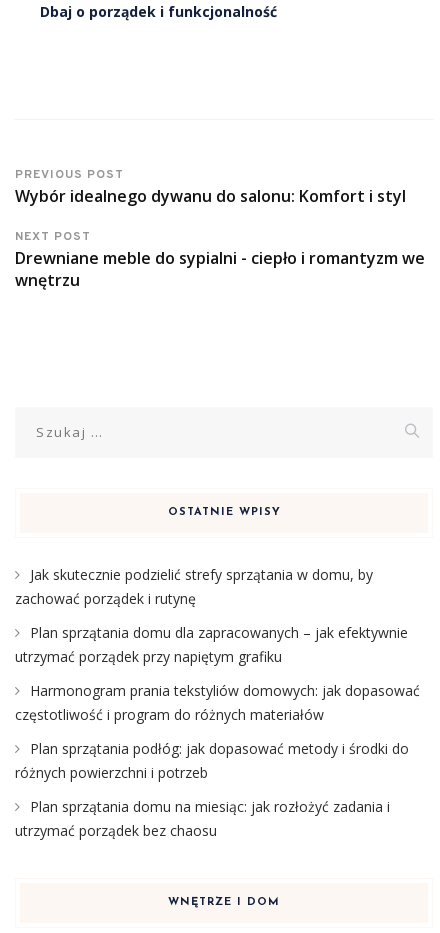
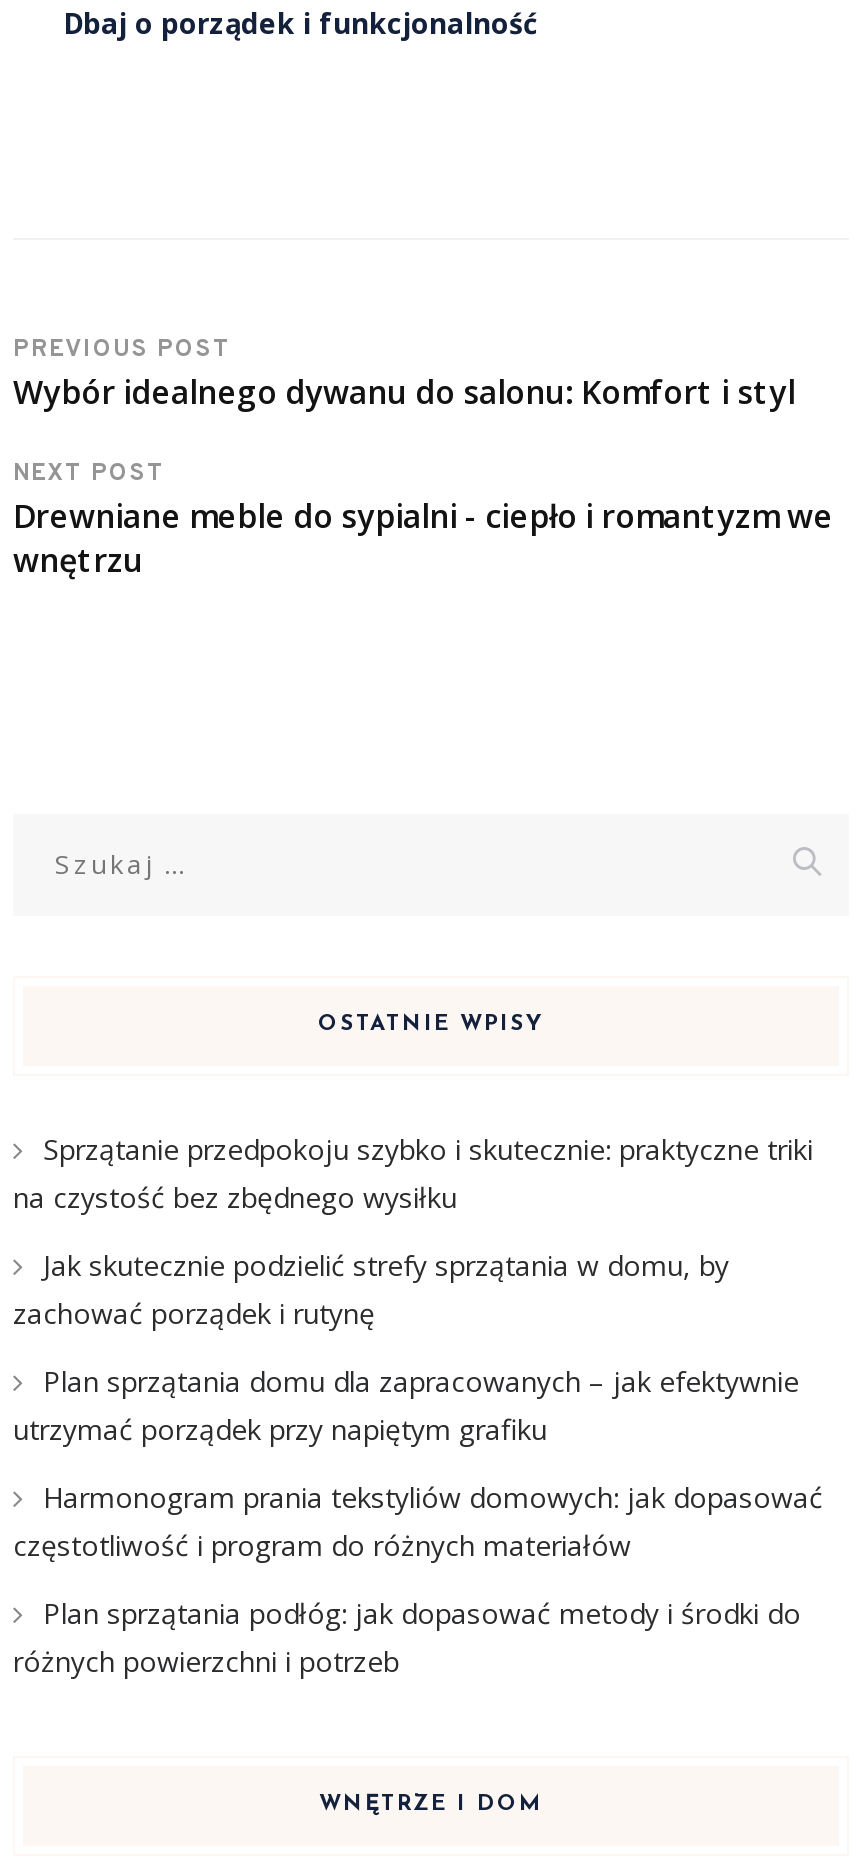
none -> [13,1130,813,1216] Sprzątanie przedpokoju szybko i skutecznie: praktyczne triki | na czystość bez zbędnego wysiłku
moved [15,565,420,782] -> [13,1246,823,1680]: Jak skutecznie podzielić strefy sprzątania w domu, by | zachować porządek i rutynę | Plan sprzątania domu dla zapracowanych – jak efektywnie | utrzymać porządek przy napiętym grafiku | Harmonogram prania tekstyliów domowych: jak dopasować | częstotliwość i program do różnych materiałów | Plan sprzątania podłóg: jak dopasować metody i środki do | różnych powierzchni i potrzeb
[15,797,390,840] Plan sprzątania domu na miesiąc: jak rozłożyć zadania i | utrzymać porządek bez chaosu -> none

